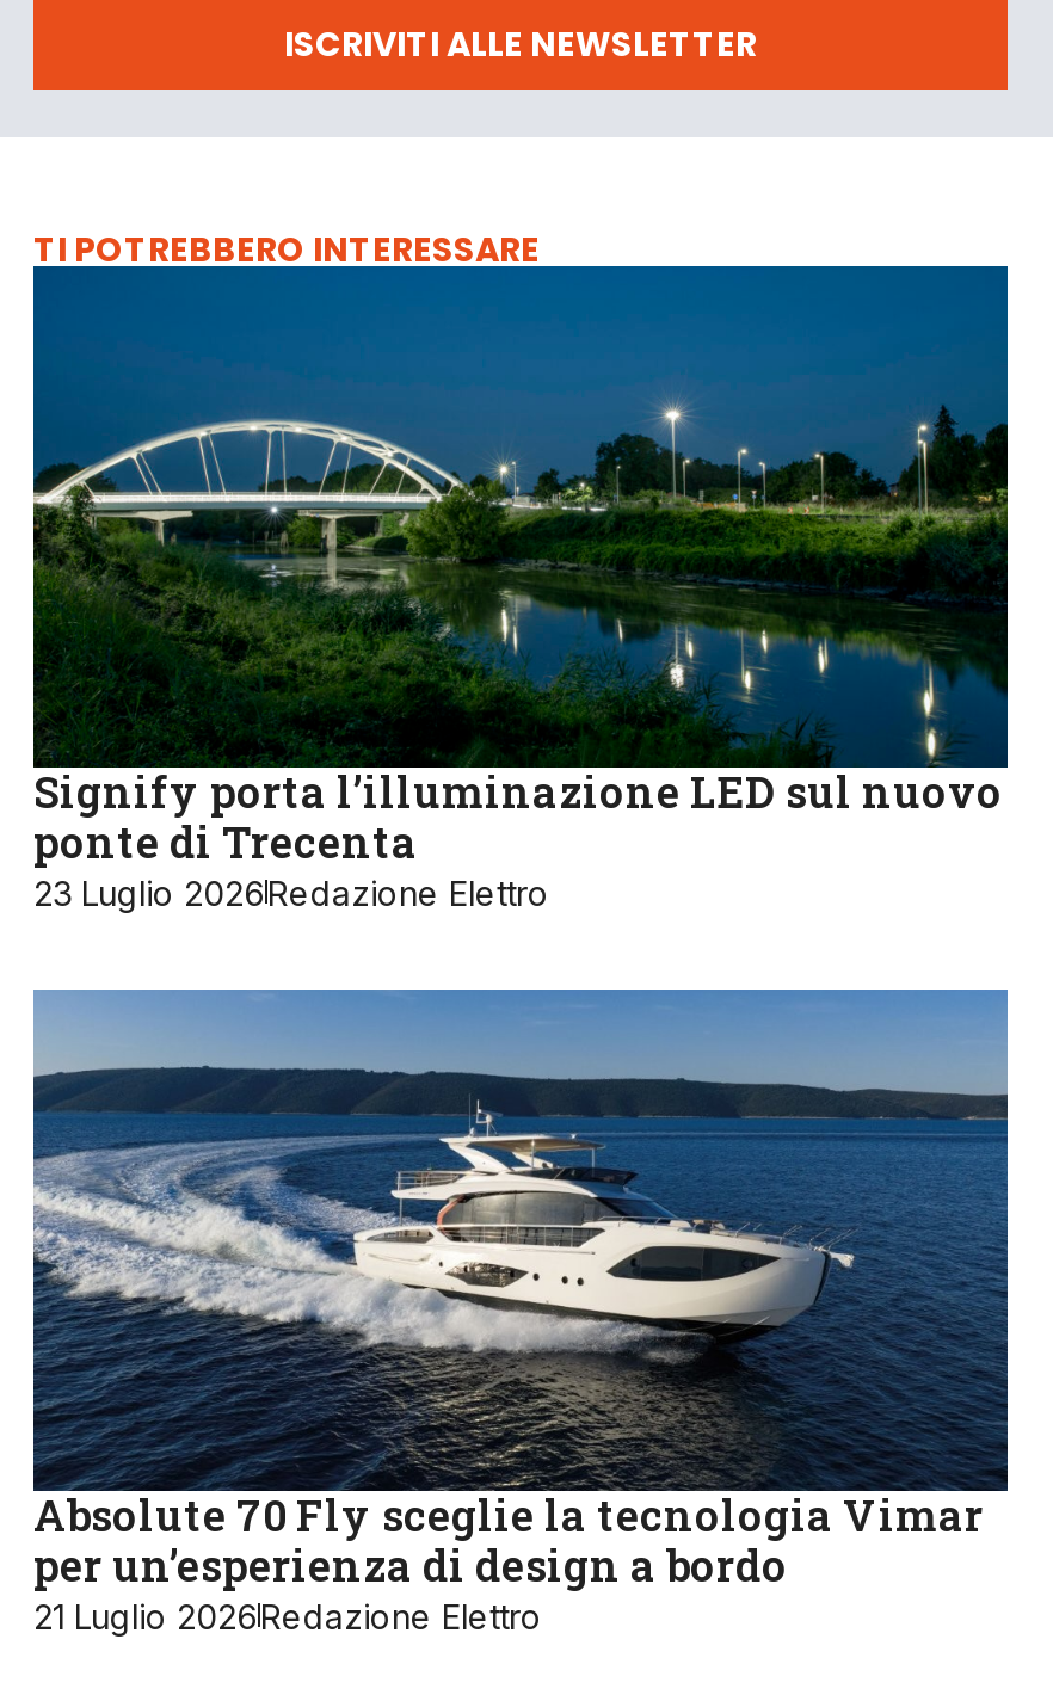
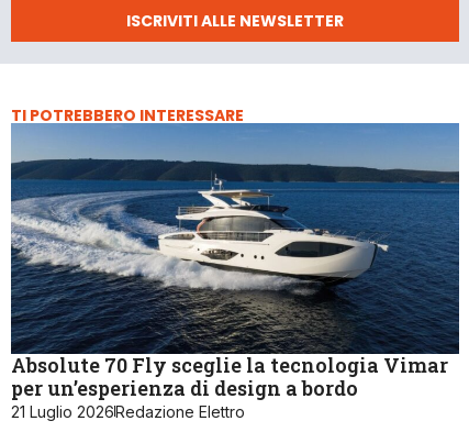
[31,266,1010,912] [image] | Signify porta l’illuminazione LED sul nuovo | ponte di Trecenta | 23 Luglio 2026Redazione Elettro -> none

